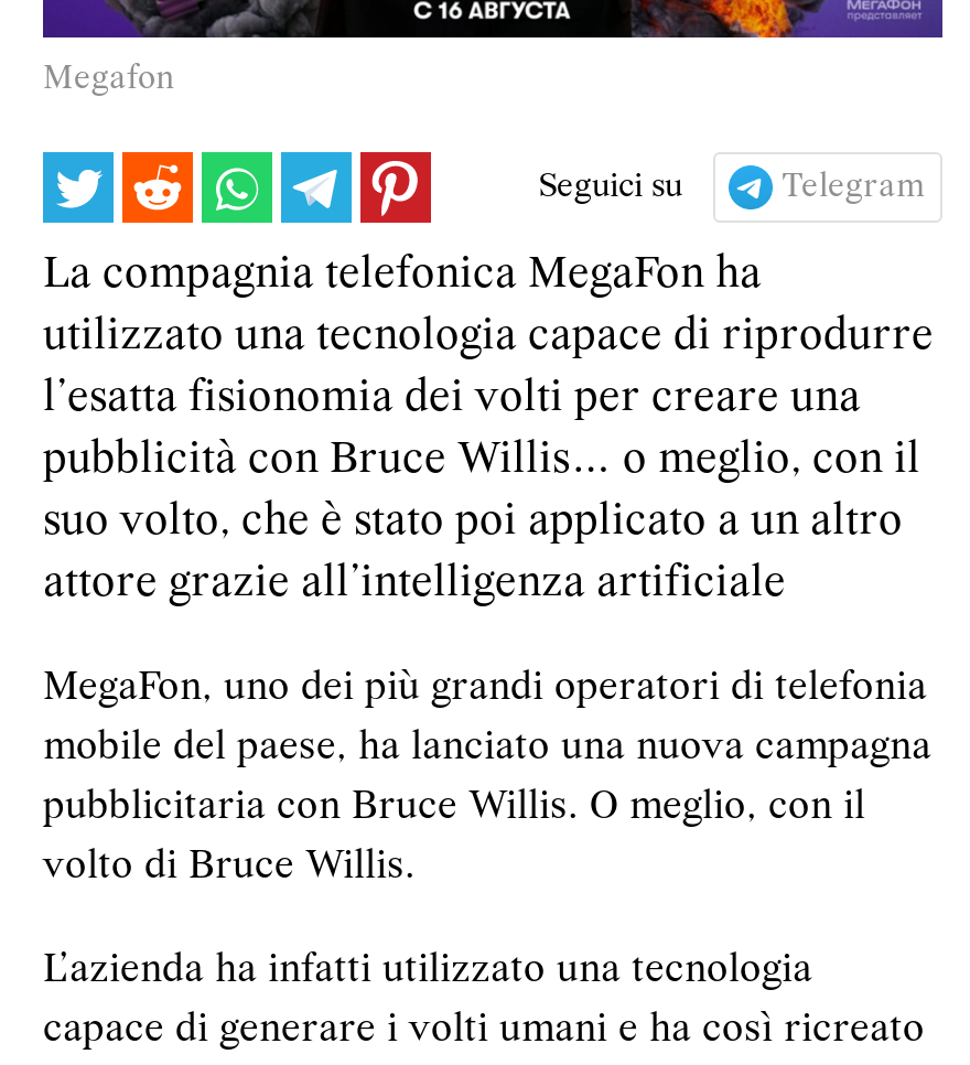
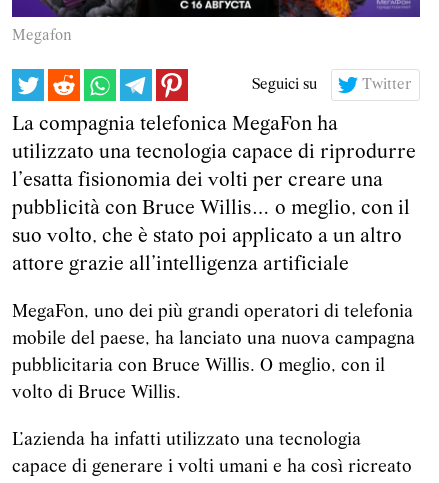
[782,171,925,206] Telegram -> [362,77,412,93] Twitter

